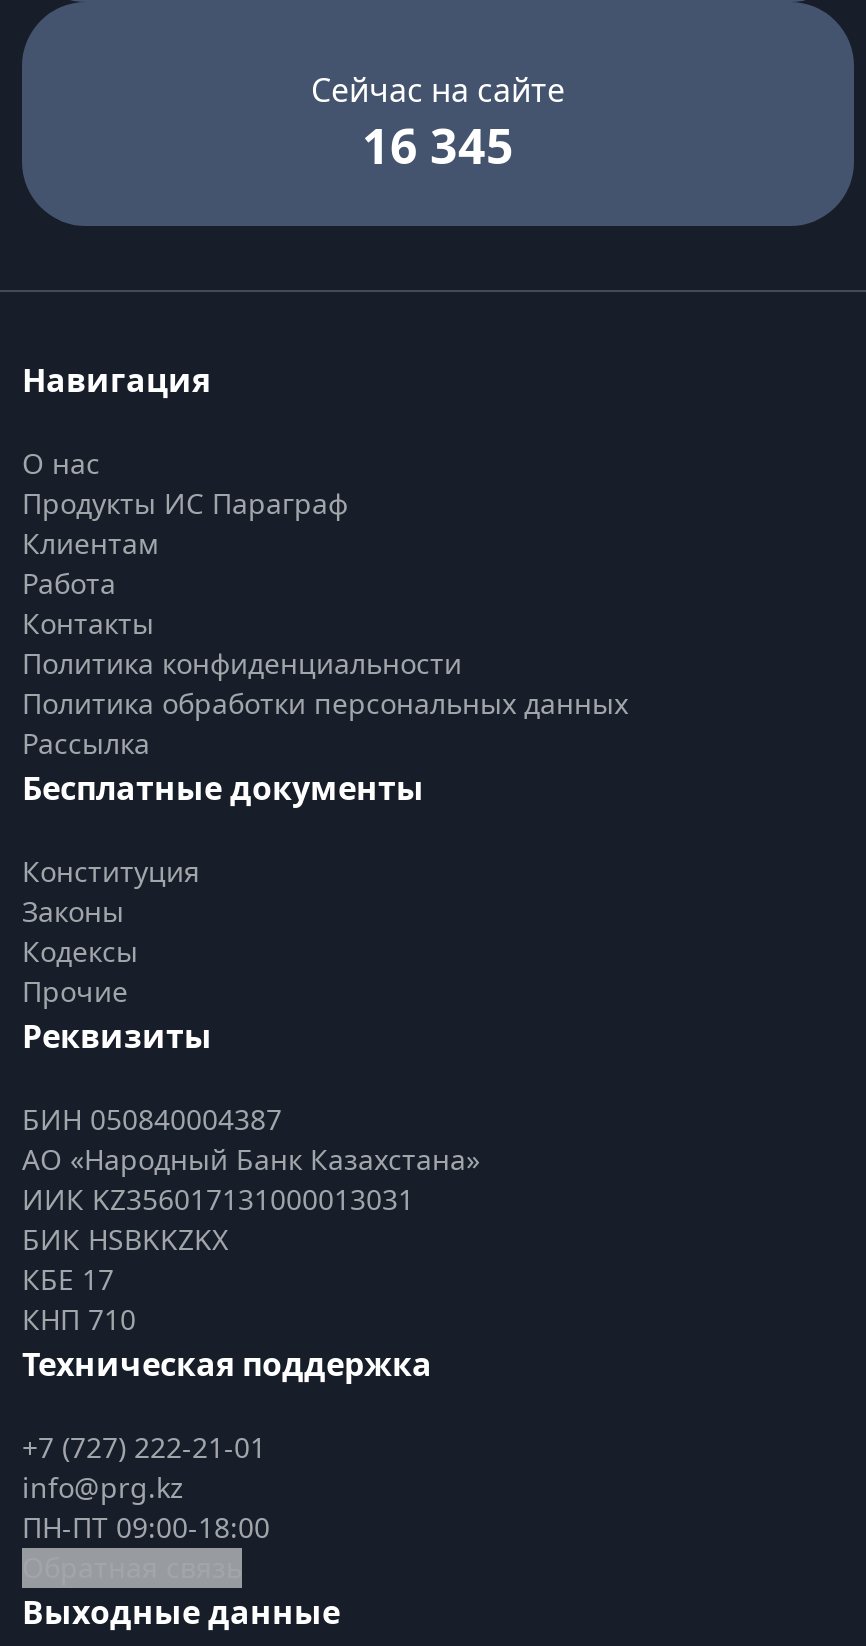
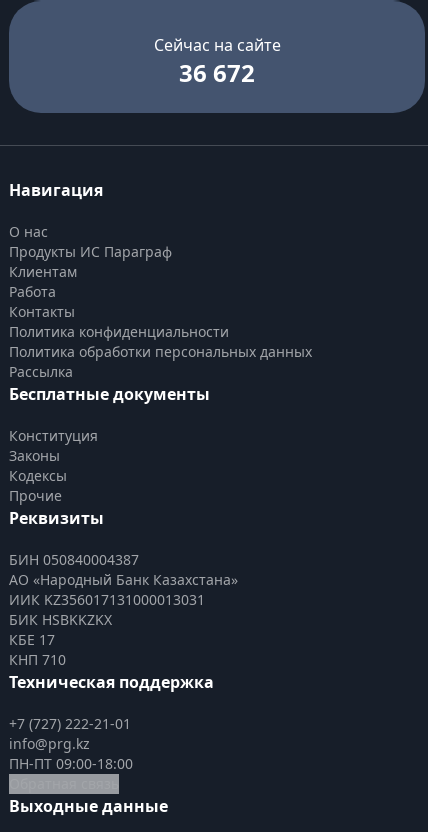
[362,112,514,178] 16 345 -> [179,56,255,89] 36 672

